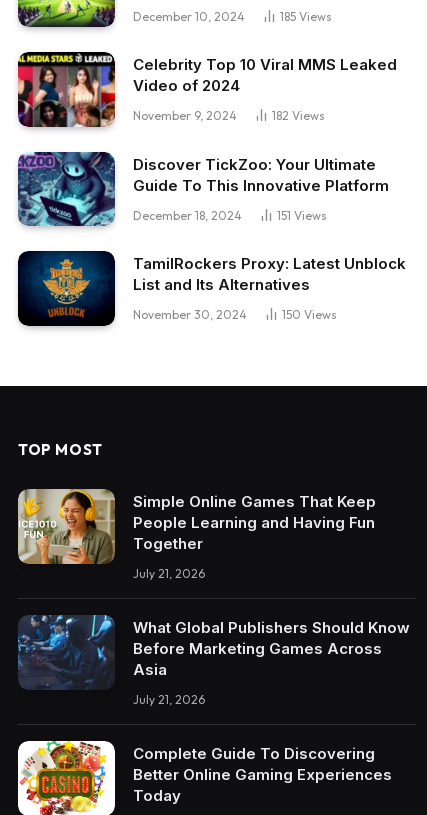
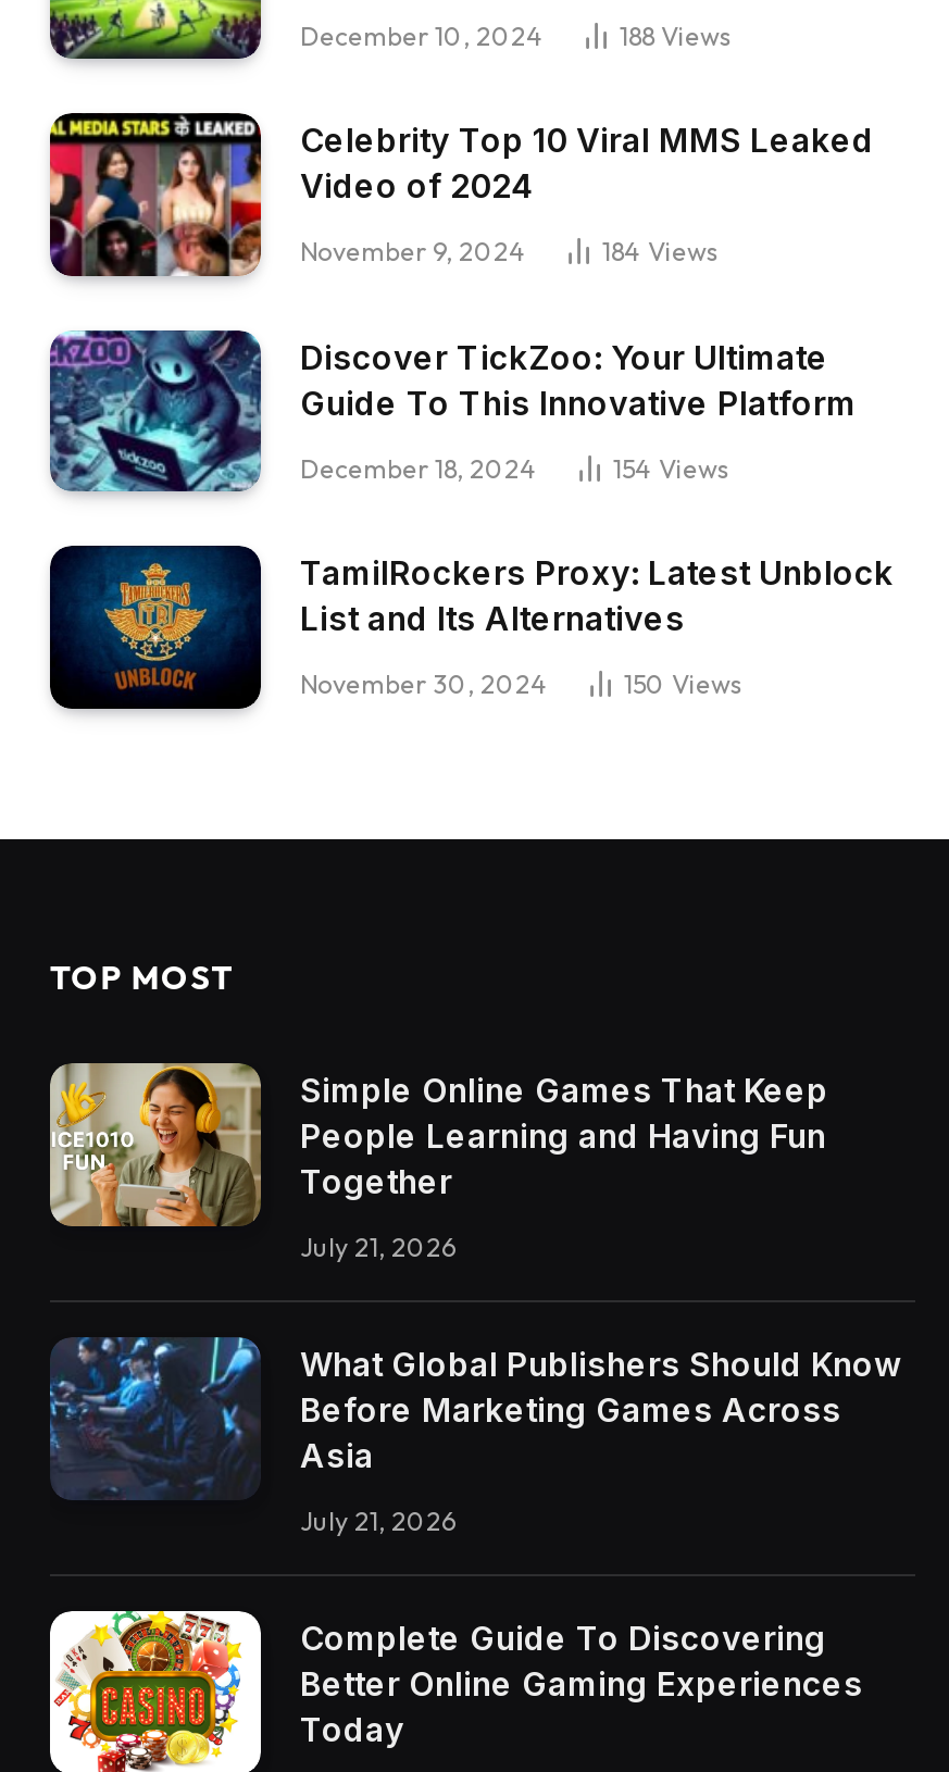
[280,9,332,24] 185 Views -> [620,19,733,51] 188 Views
[272,108,325,123] 182 Views -> [602,235,720,268] 184 Views
[277,208,327,223] 151 Views -> [613,452,731,484] 154 Views

